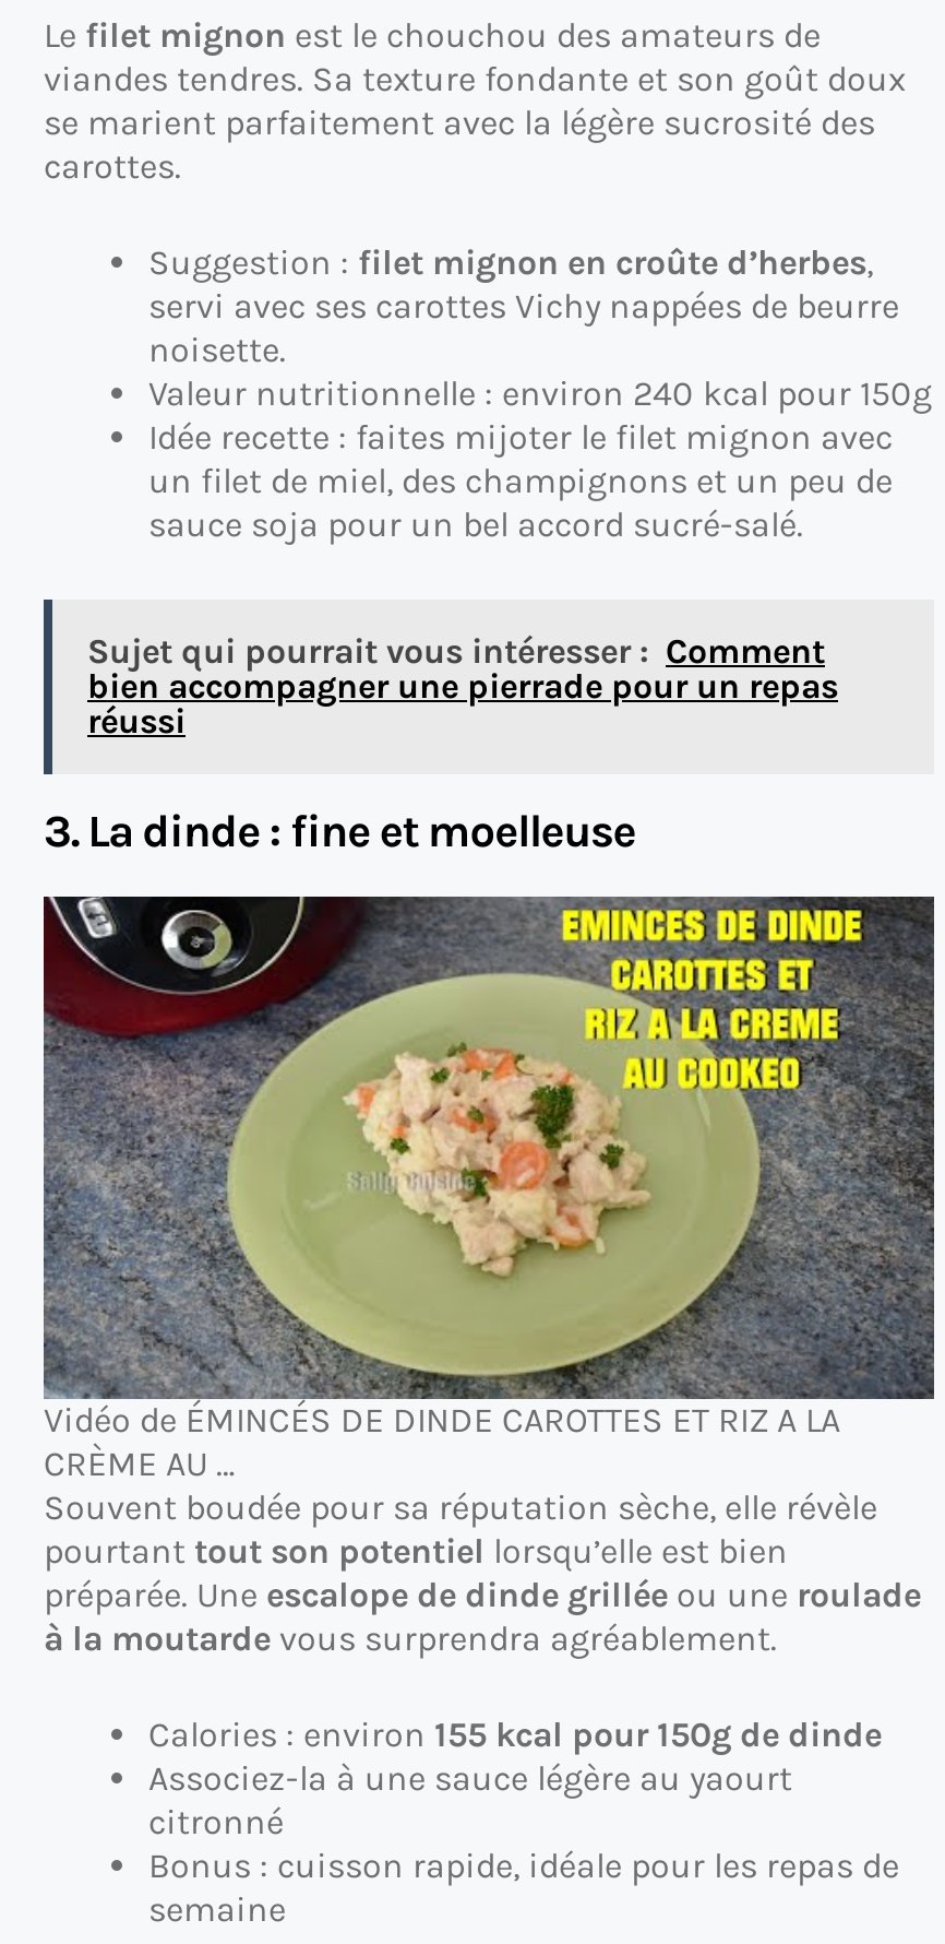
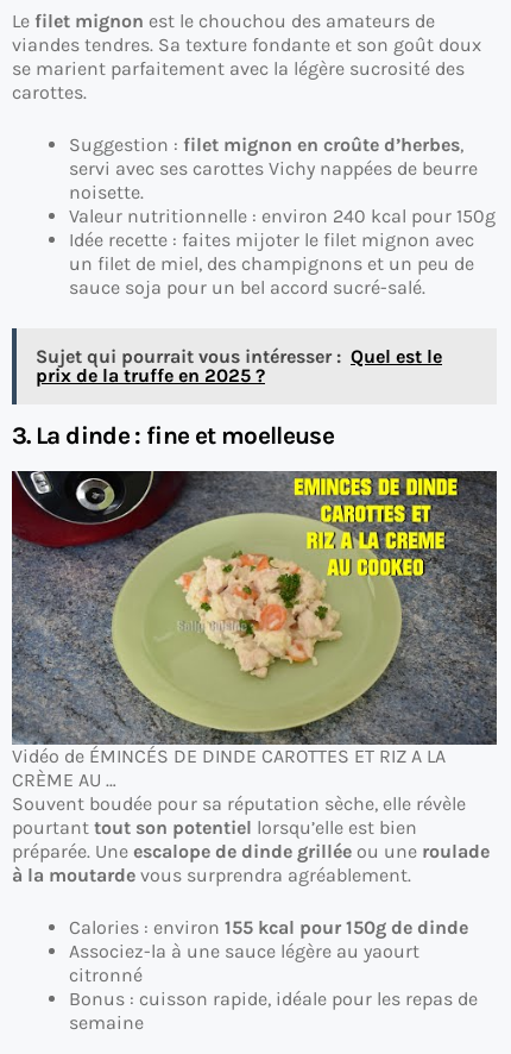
[87,631,838,743] Sujet qui pourrait vous intéresser : Comment | bien accompagner une pierrade pour un repas | réussi -> [36,346,442,387] Sujet qui pourrait vous intéresser : Quel est le | prix de la truffe en 2025 ?

